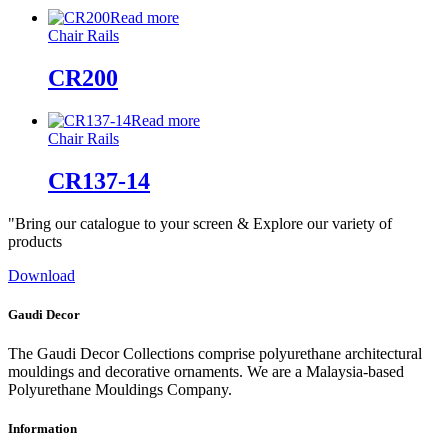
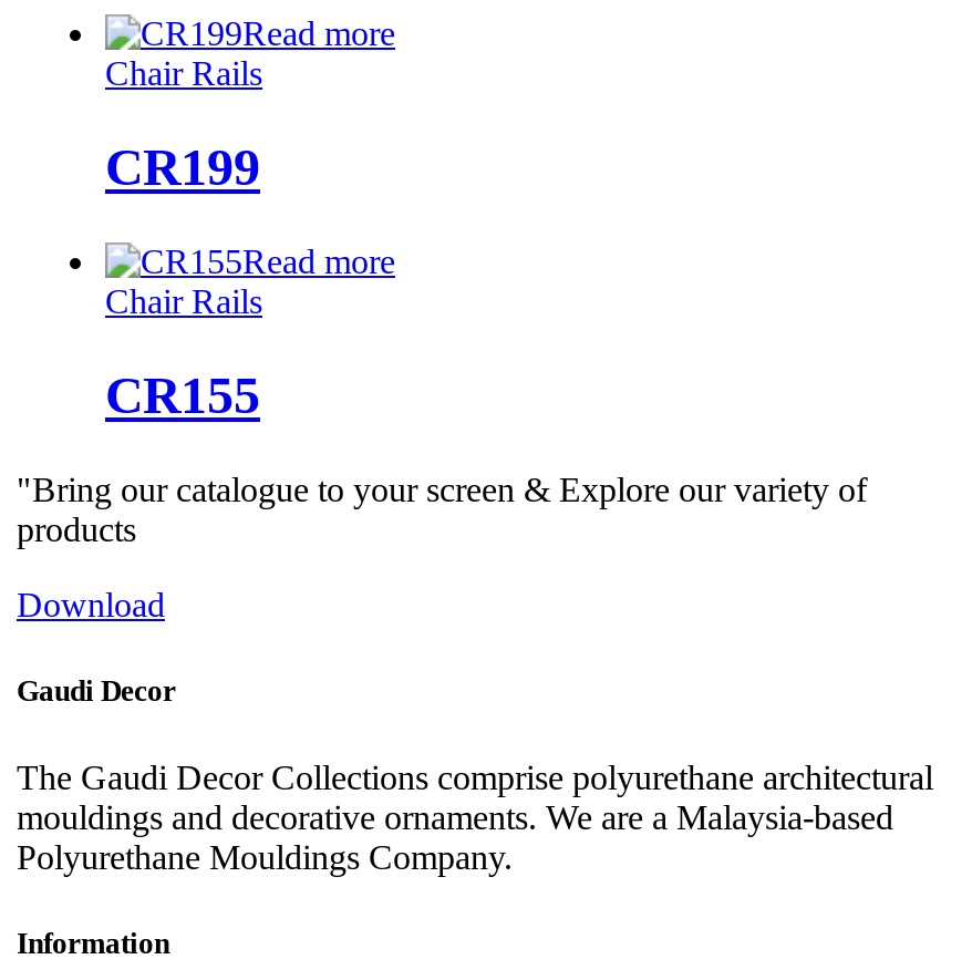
[48,65,118,91] CR200 -> [105,138,260,196] CR199
[48,168,150,194] CR137-14 -> [105,366,260,423] CR155

